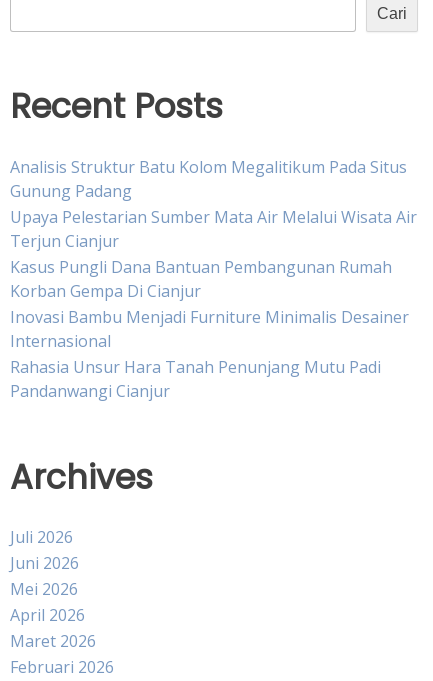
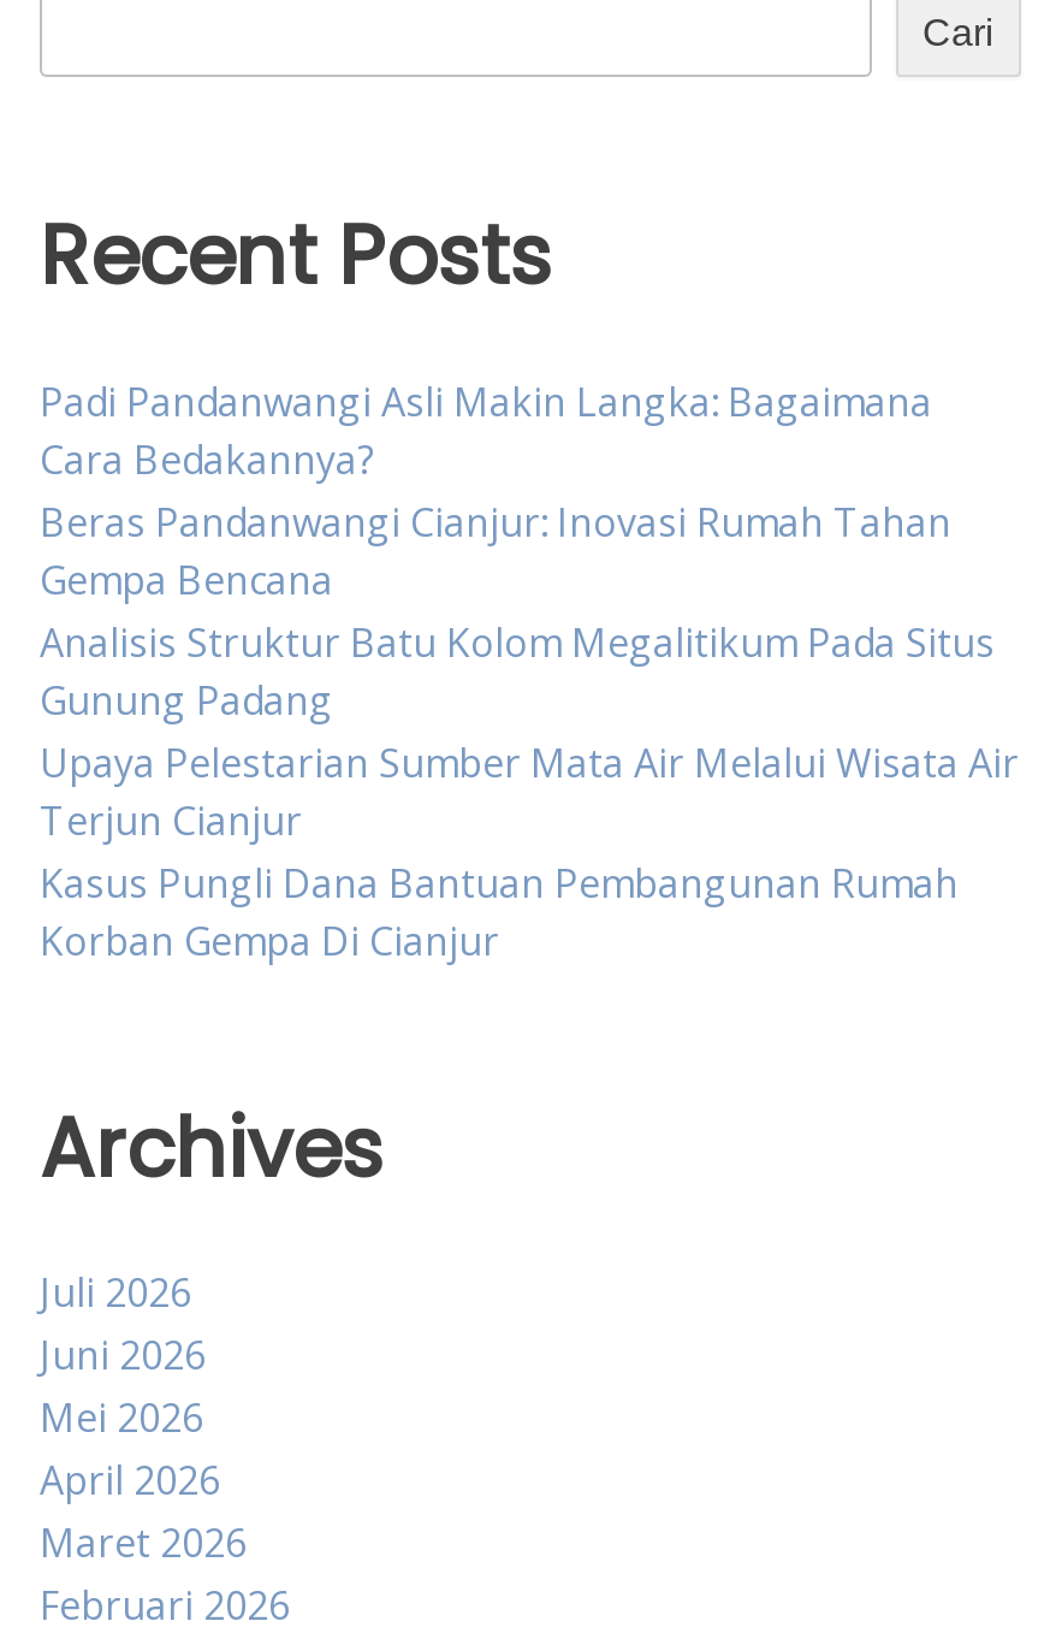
none -> [40,374,951,605] Padi Pandanwangi Asli Makin Langka: Bagaimana | Cara Bedakannya? | Beras Pandanwangi Cianjur: Inovasi Rumah Tahan | Gempa Bencana
moved [10,155,417,301] -> [40,615,1019,966]: Analisis Struktur Batu Kolom Megalitikum Pada Situs | Gunung Padang | Upaya Pelestarian Sumber Mata Air Melalui Wisata Air | Terjun Cianjur | Kasus Pungli Dana Bantuan Pembangunan Rumah | Korban Gempa Di Cianjur
[10,305,409,401] Inovasi Bambu Menjadi Furniture Minimalis Desainer | Internasional | Rahasia Unsur Hara Tanah Penunjang Mutu Padi | Pandanwangi Cianjur -> none

